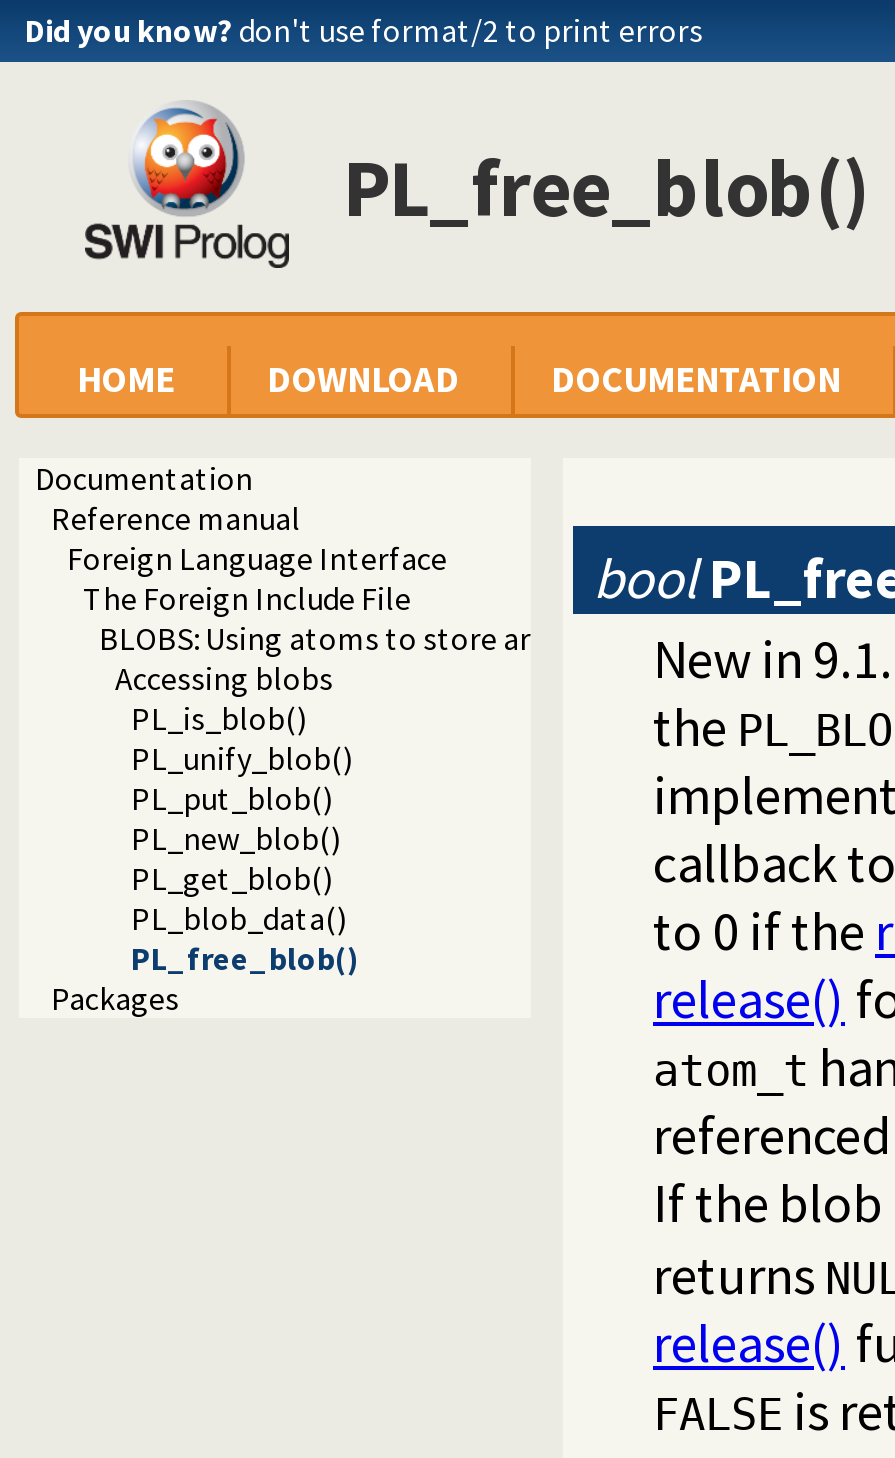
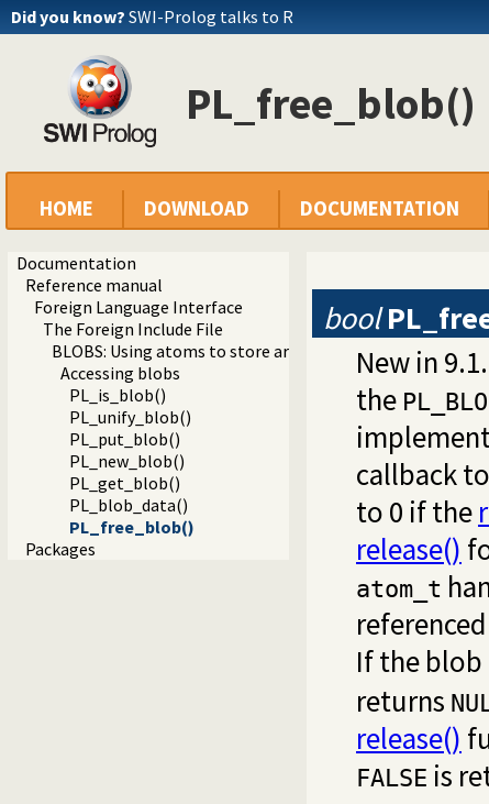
[25,10,703,50] Did you know? don't use format/2 to print errors -> [11,5,293,27] Did you know? SWI-Prolog talks to R

